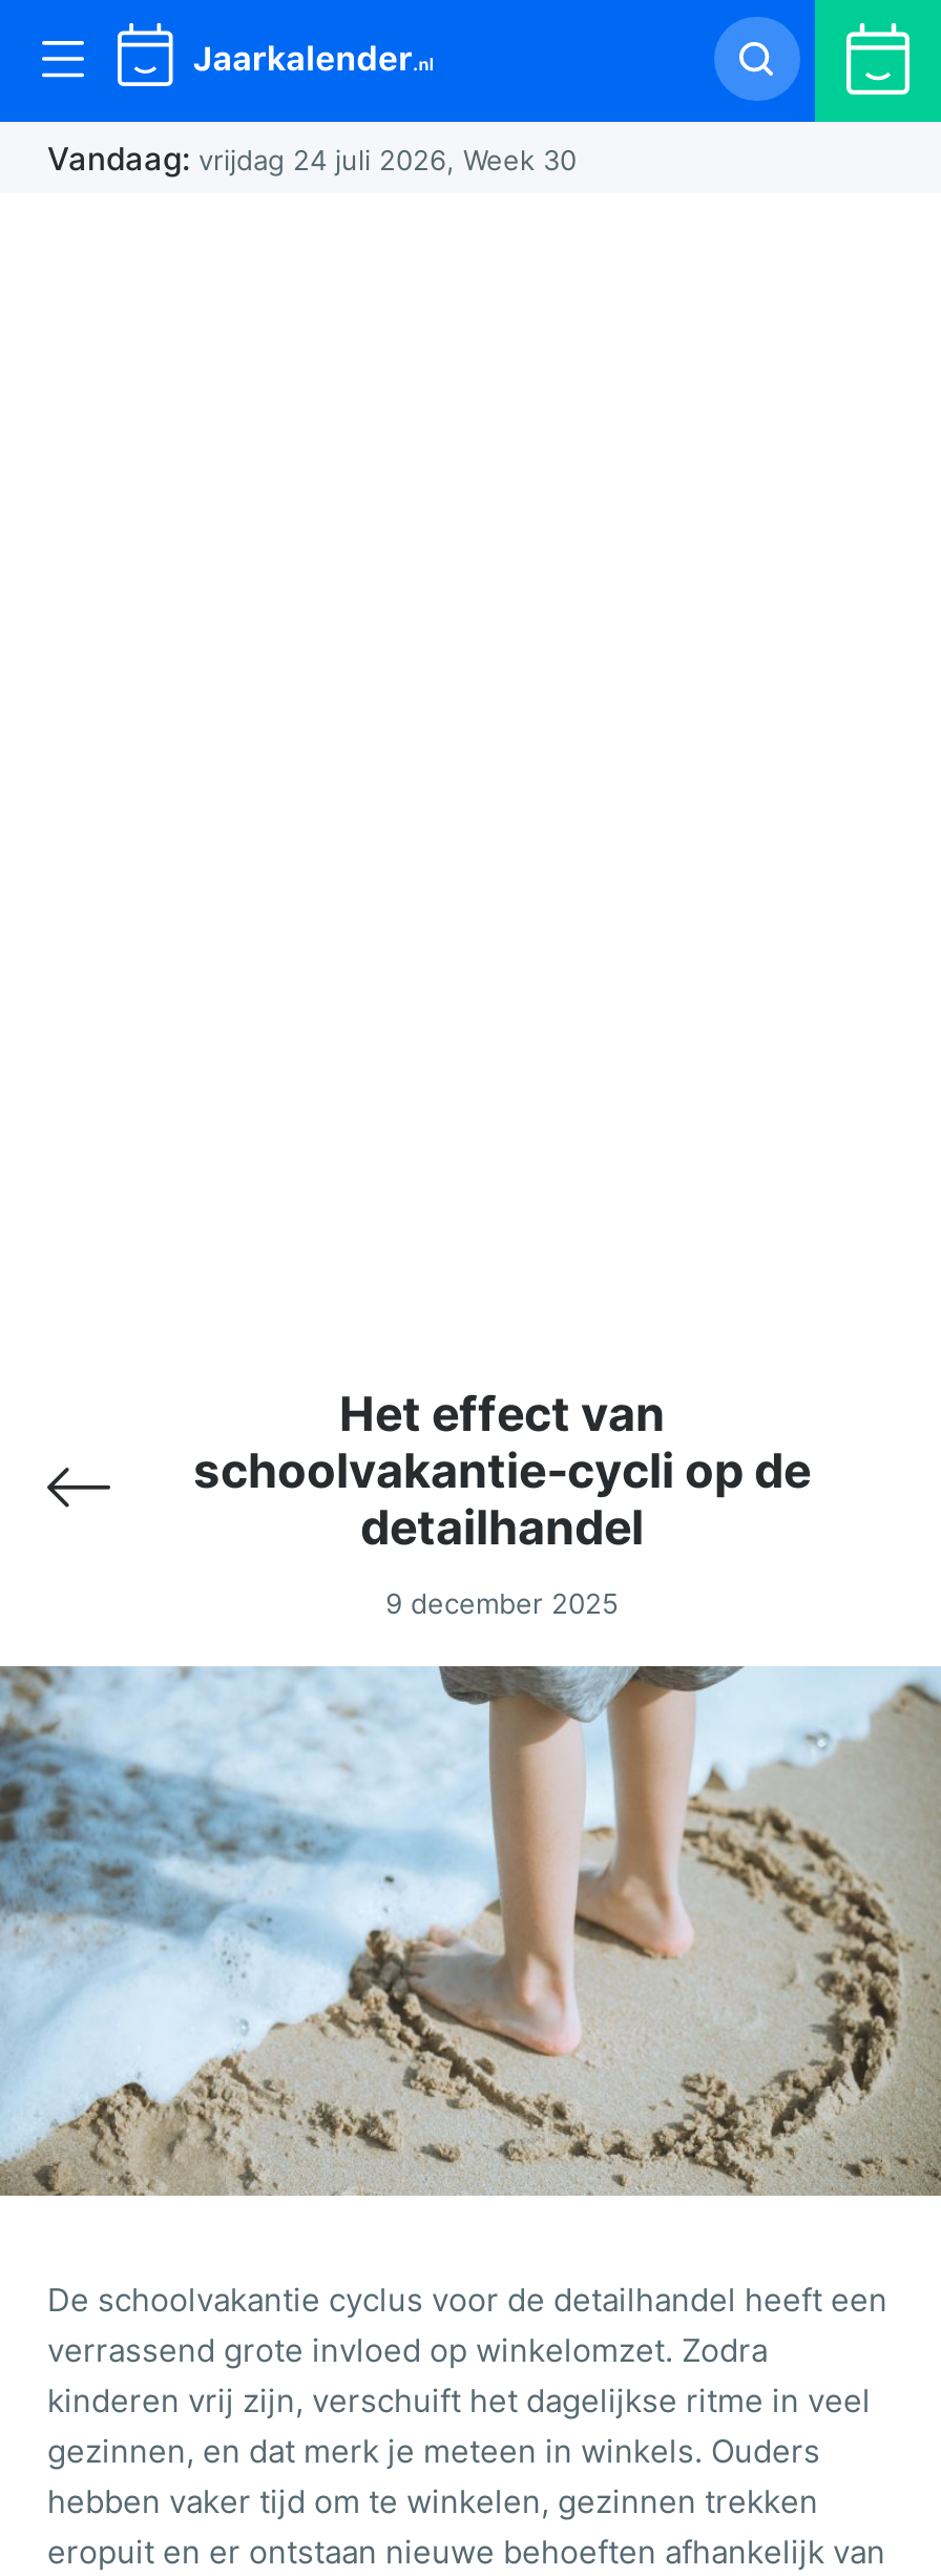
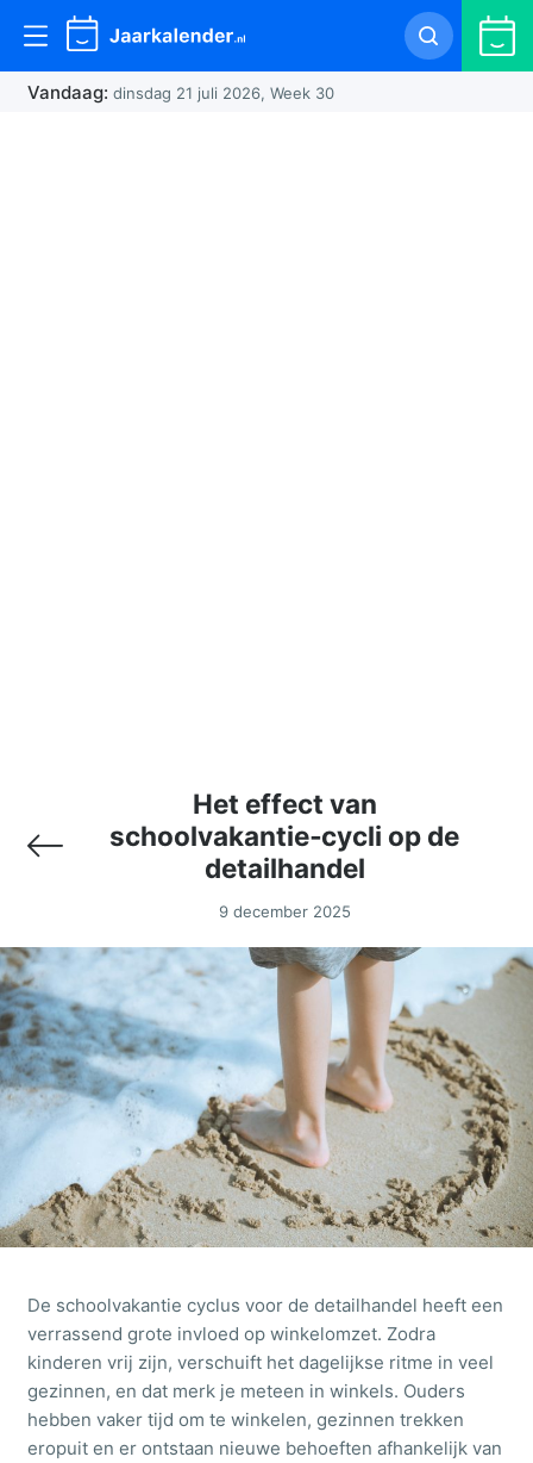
[47,138,577,178] Vandaag: vrijdag 24 juli 2026, Week 30 -> [27,80,334,103] Vandaag: dinsdag 21 juli 2026, Week 30

